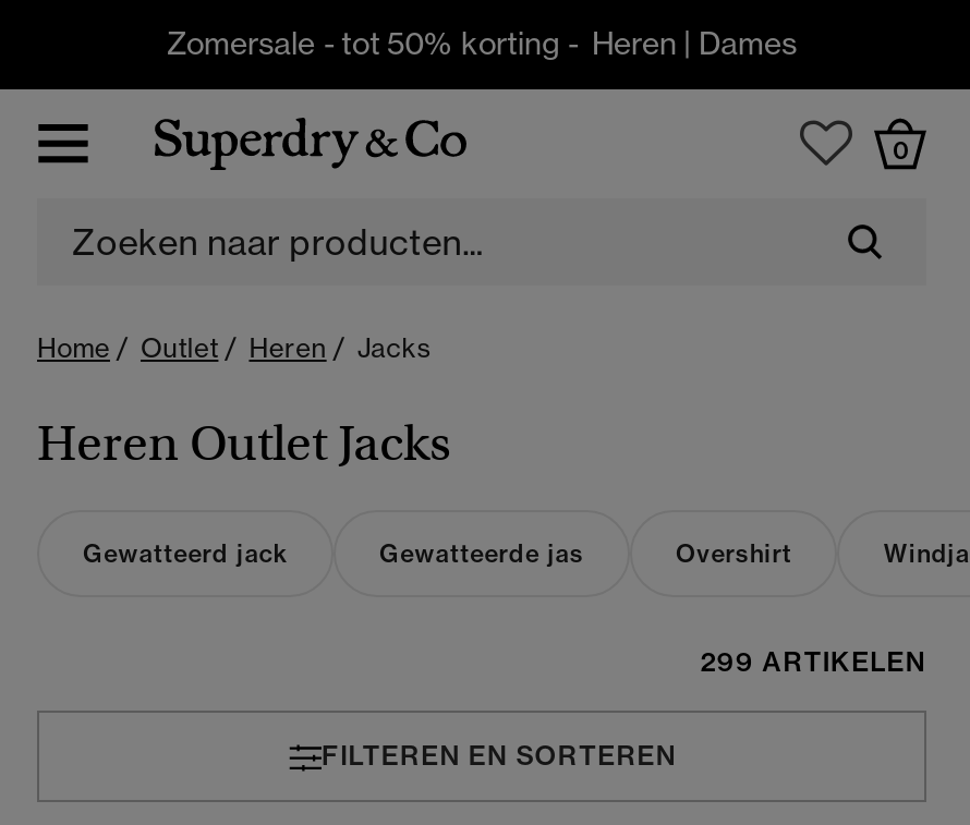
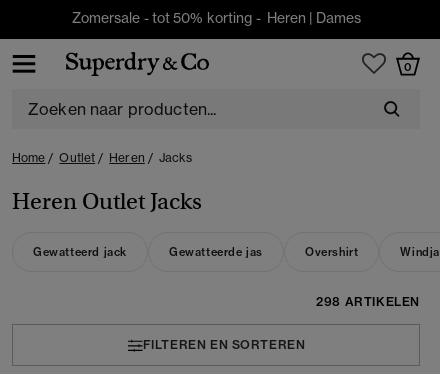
[700,645,926,678] 299 ARTIKELEN -> [316,294,420,309] 298 ARTIKELEN

